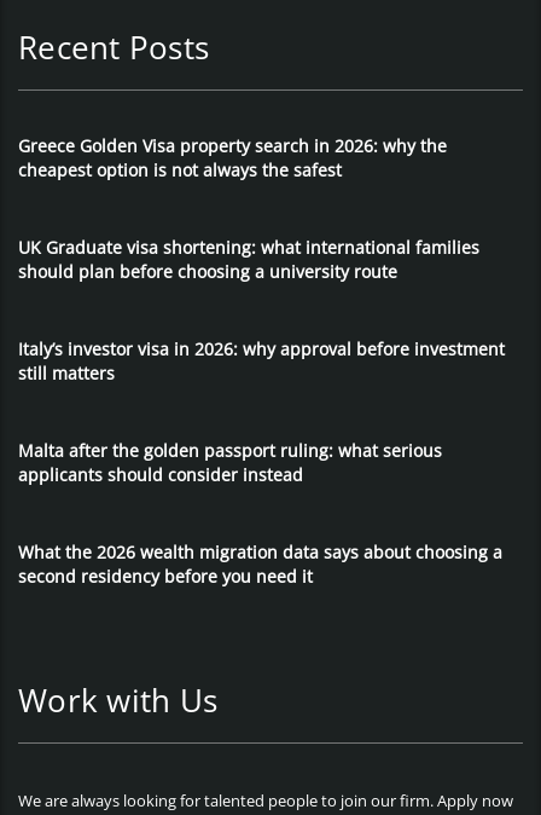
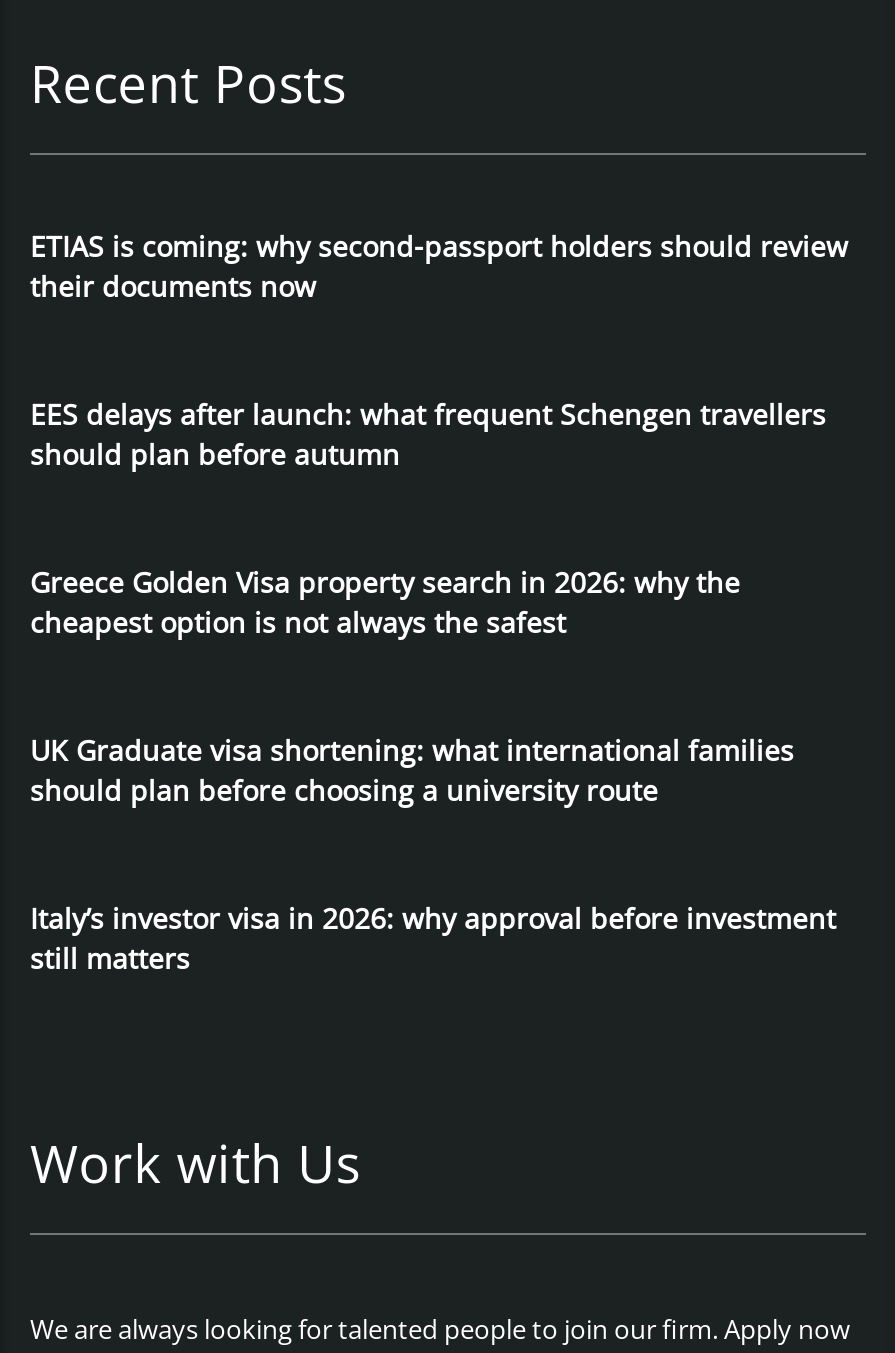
none -> [30,227,848,473] ETIAS is coming: why second-passport holders should review | their documents now | EES delays after launch: what frequent Schengen travellers | should plan before autumn
moved [18,134,505,385] -> [30,563,836,977]: Greece Golden Visa property search in 2026: why the | cheapest option is not always the safest | UK Graduate visa shortening: what international families | should plan before choosing a university route | Italy’s investor visa in 2026: why approval before investment | still matters
[18,439,502,588] Malta after the golden passport ruling: what serious | applicants should consider instead | What the 2026 wealth migration data says about choosing a | second residency before you need it -> none

